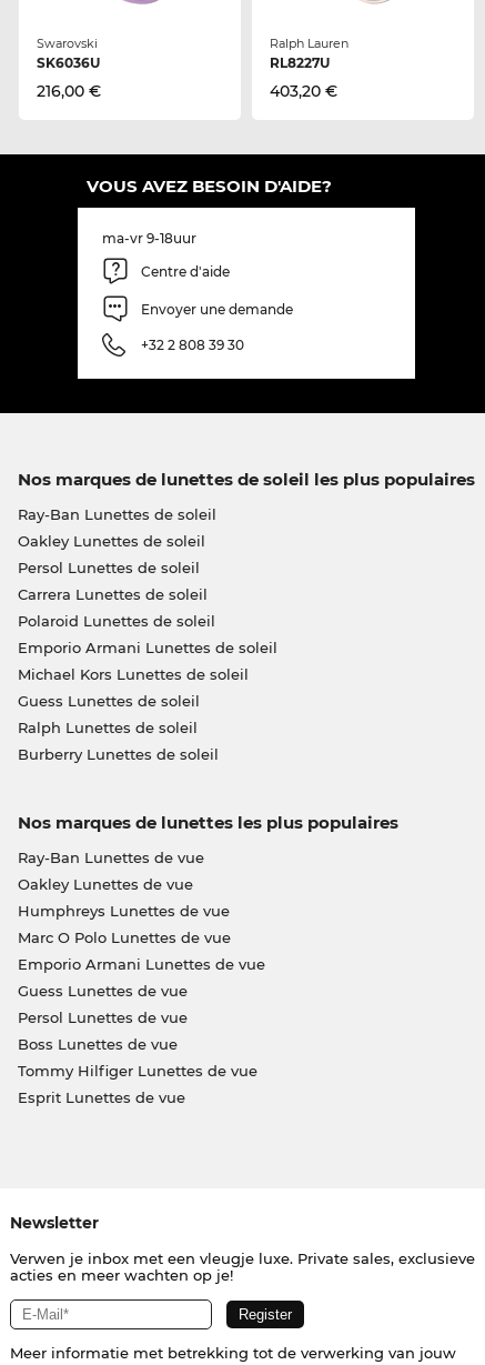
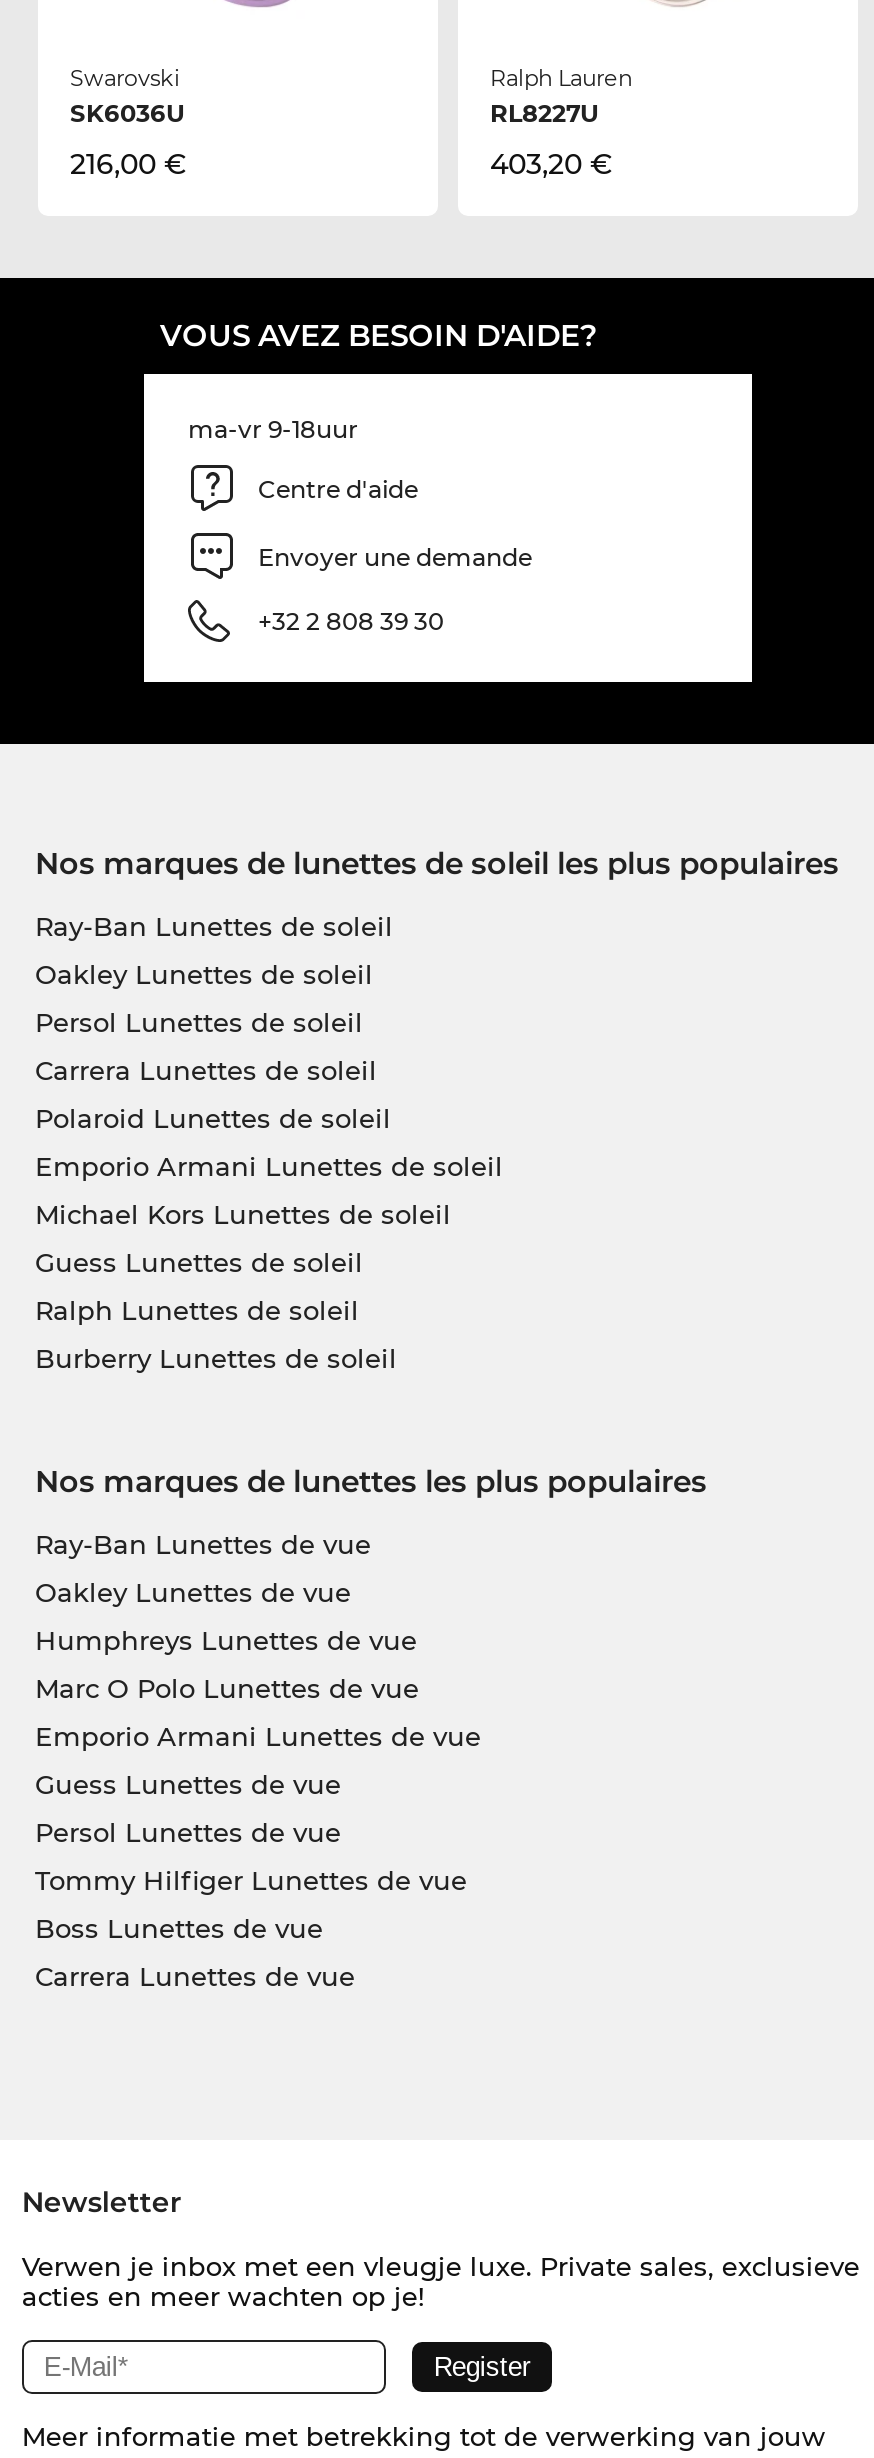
moved [17,1035,177,1053] -> [35,1912,323,1944]: Boss Lunettes de vue
moved [17,1062,257,1080] -> [35,1864,467,1896]: Tommy Hilfiger Lunettes de vue
[17,1089,185,1106] Esprit Lunettes de vue -> [35,1960,355,1992] Carrera Lunettes de vue

